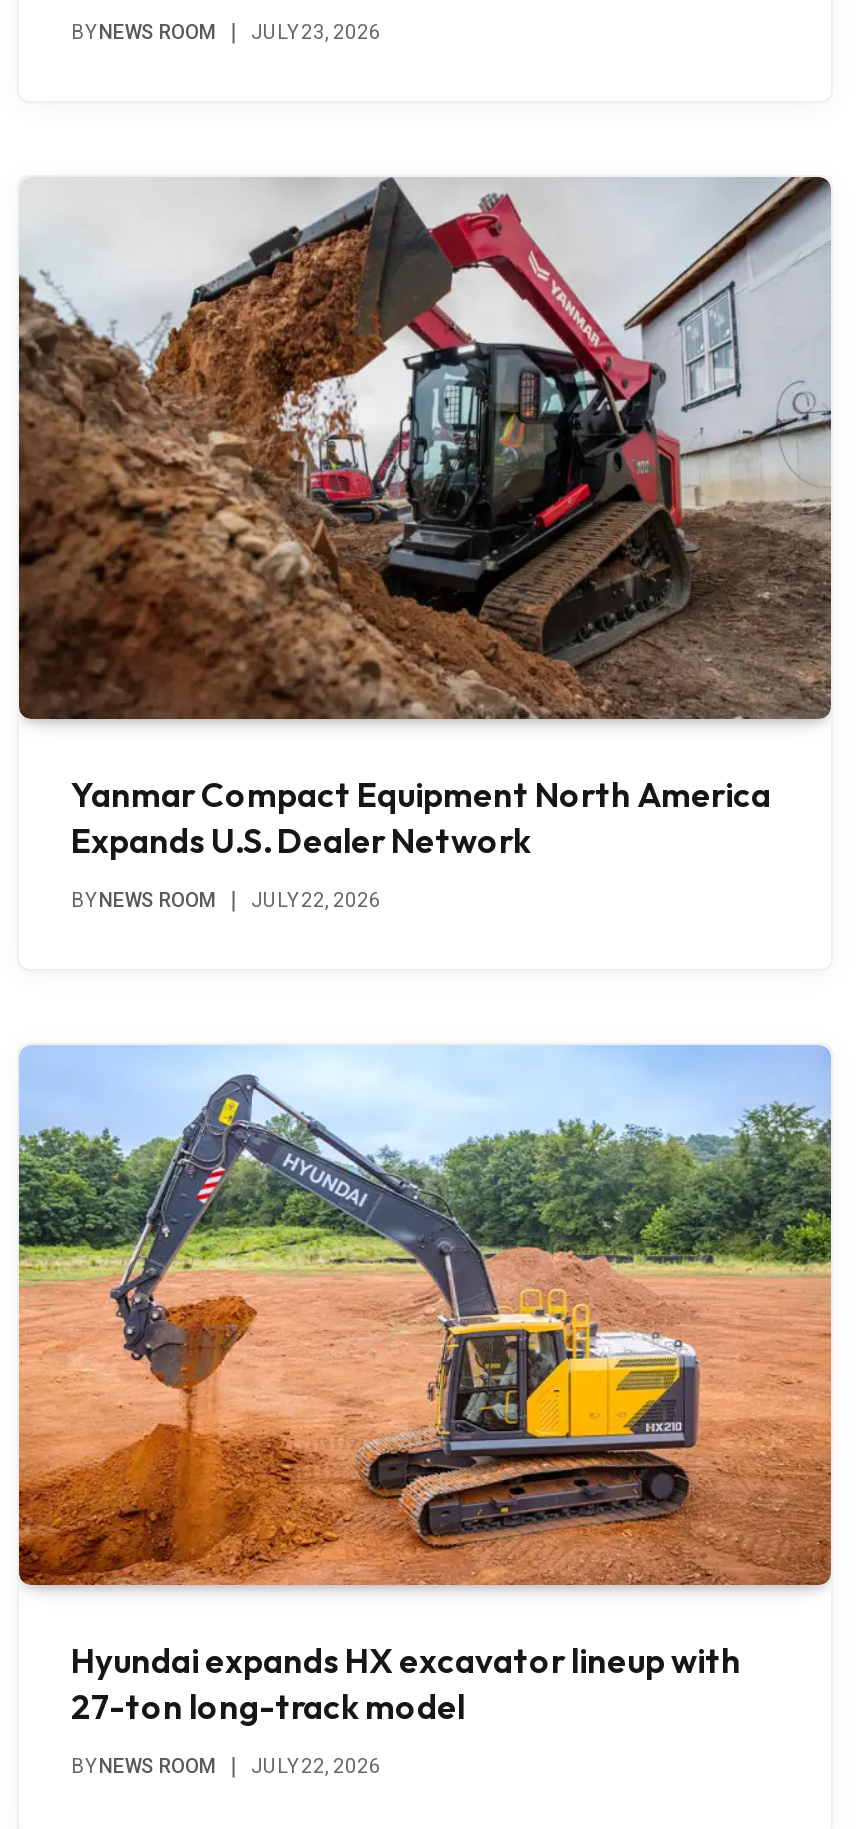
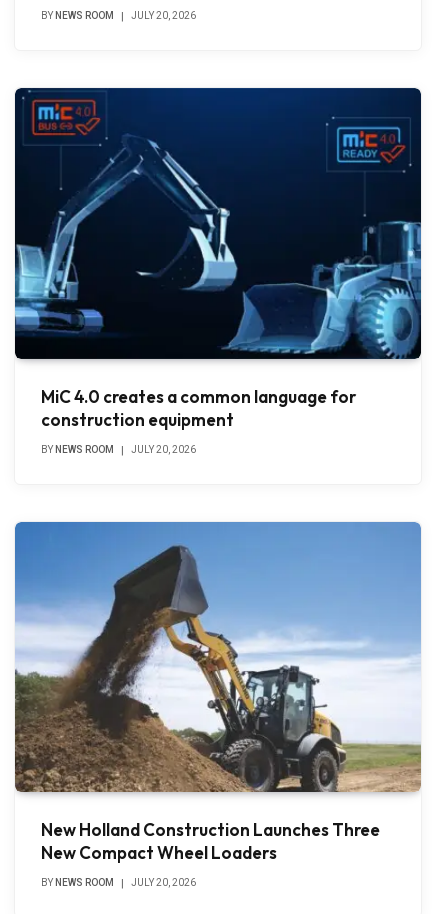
[71,21,381,43] BY NEWS ROOM JULY 23, 2026 -> [41,10,196,21] BY NEWS ROOM JULY 20, 2026
[17,175,833,861] [image] | Yanmar Compact Equipment North America | Expands U.S. Dealer Network -> [14,87,422,430] [image] | MiC 4.0 creates a common language for | construction equipment
[71,889,381,911] BY NEWS ROOM JULY 22, 2026 -> [41,444,196,455] BY NEWS ROOM JULY 20, 2026
[17,1047,833,1728] [image] | Hyundai expands HX excavator lineup with | 27-ton long-track model -> [14,522,422,863] [image] | New Holland Construction Launches Three | New Compact Wheel Loaders
[71,1756,381,1778] BY NEWS ROOM JULY 22, 2026 -> [41,877,196,888] BY NEWS ROOM JULY 20, 2026

